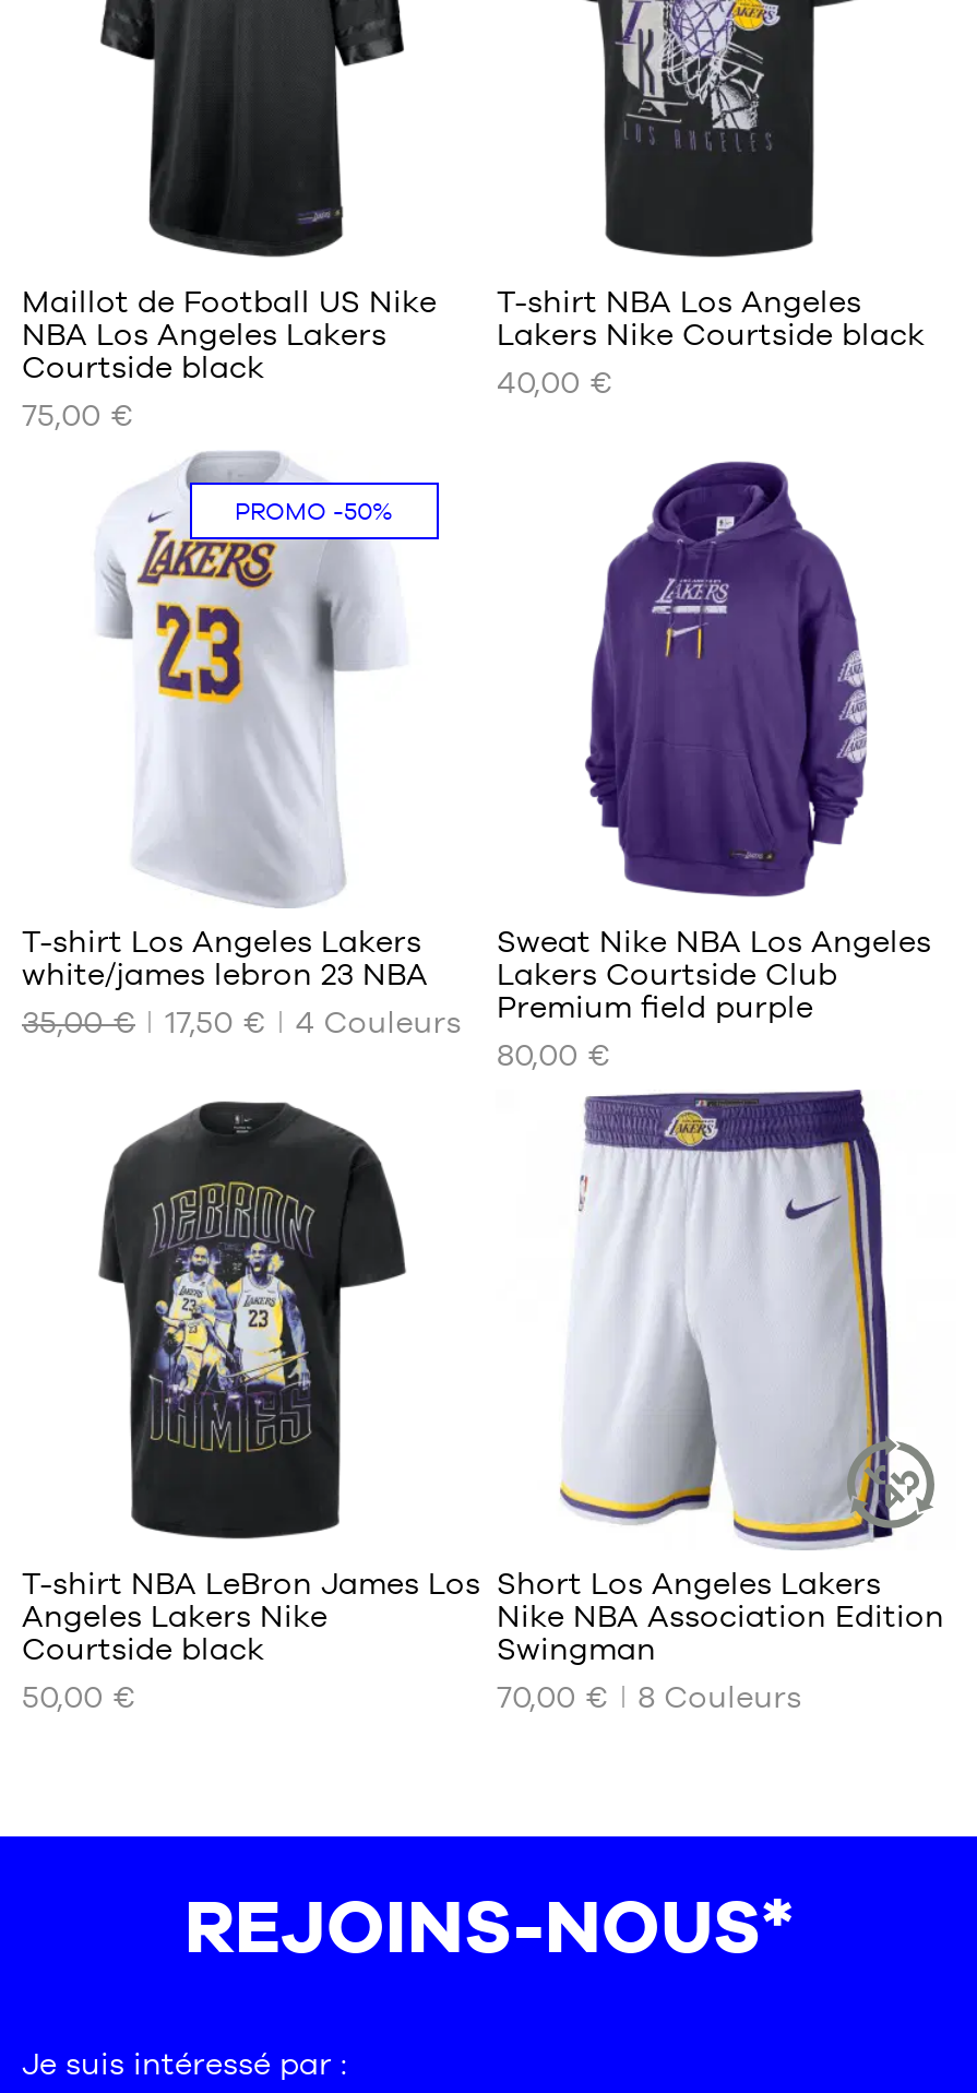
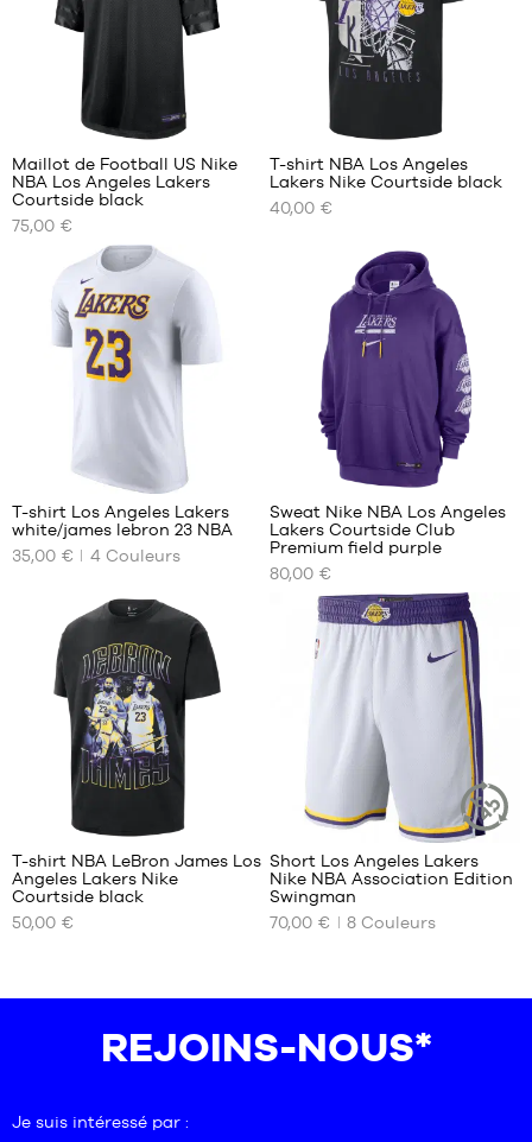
[235,498,392,524] PROMO -50% -> none
[165,1005,265,1040] 17,50 € -> none

